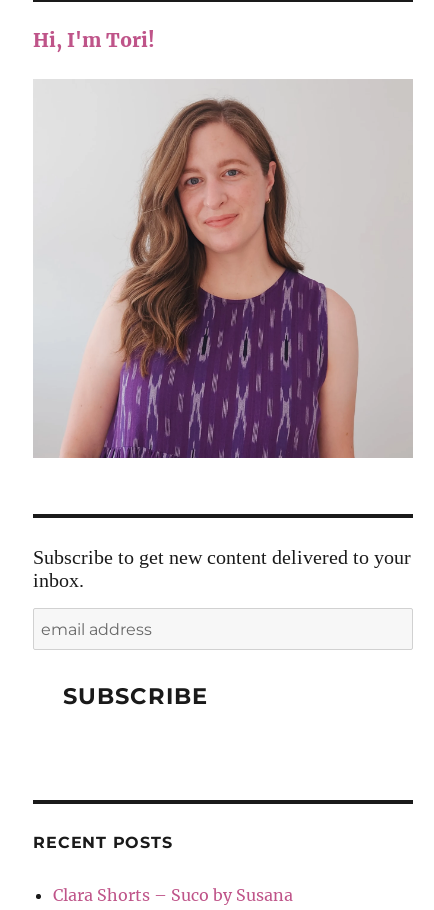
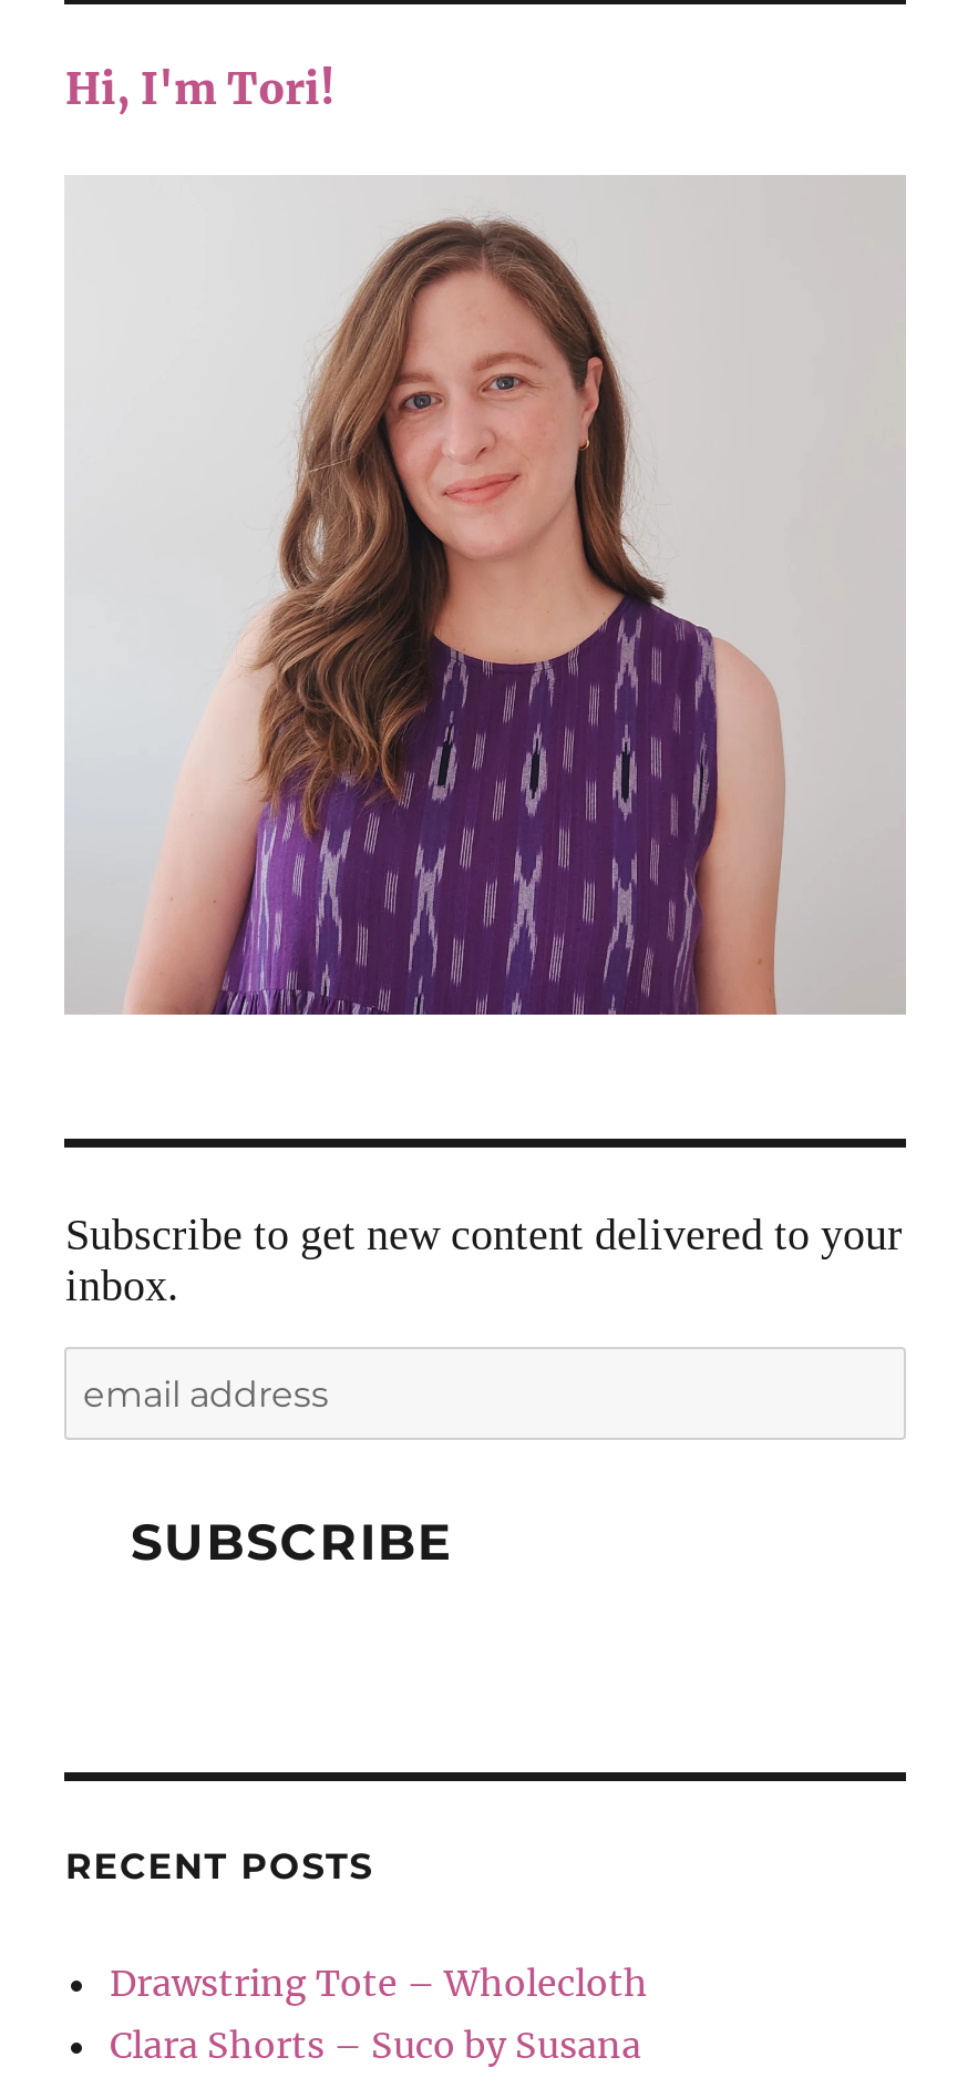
none -> [110,1961,648,2006] Drawstring Tote – Wholecloth

